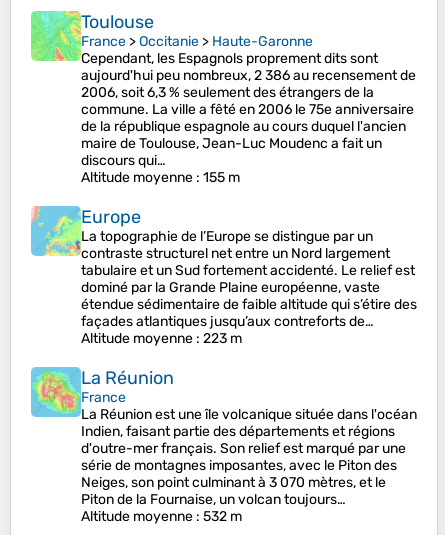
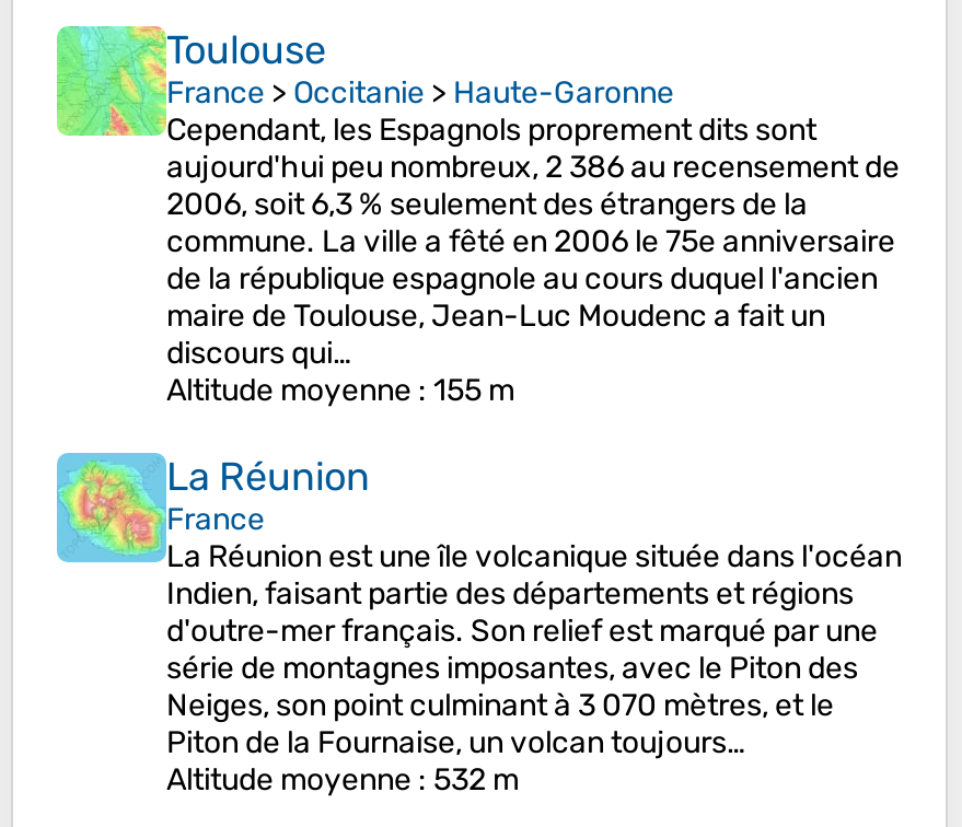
[31,205,417,347] [image] | Europe | La topographie de l’Europe se distingue par un | contraste structurel net entre un Nord largement | tabulaire et un Sud fortement accidenté. Le relief est | dominé par la Grande Plaine européenne, vaste | étendue sédimentaire de faible altitude qui s’étire des | façades atlantiques jusqu’aux contreforts de… | Altitude moyenne: 223 m -> none

